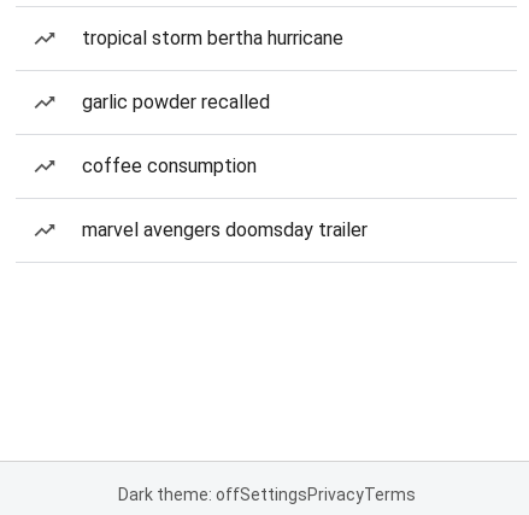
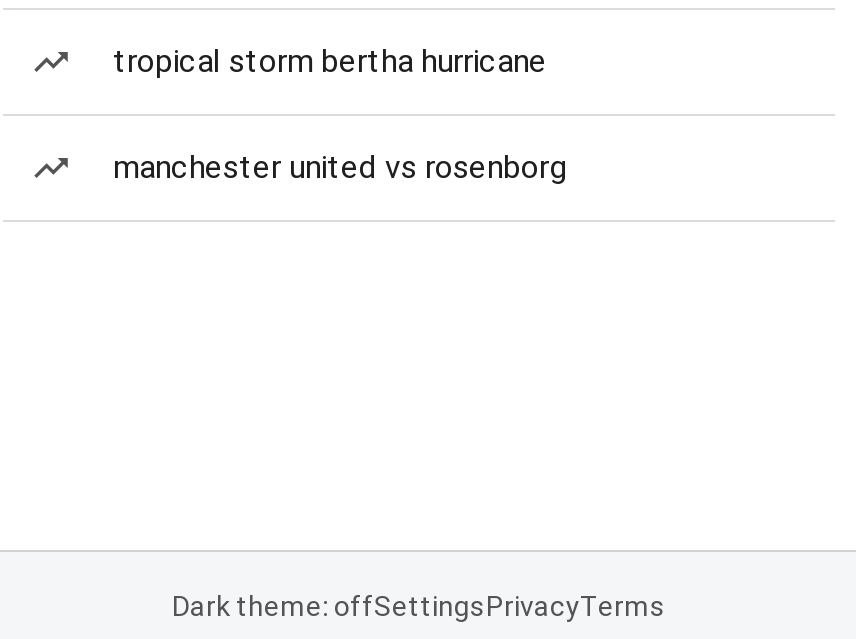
[82,90,368,241] garlic powder recalled | coffee consumption | marvel avengers doomsday trailer -> [113,148,567,186] manchester united vs rosenborg

